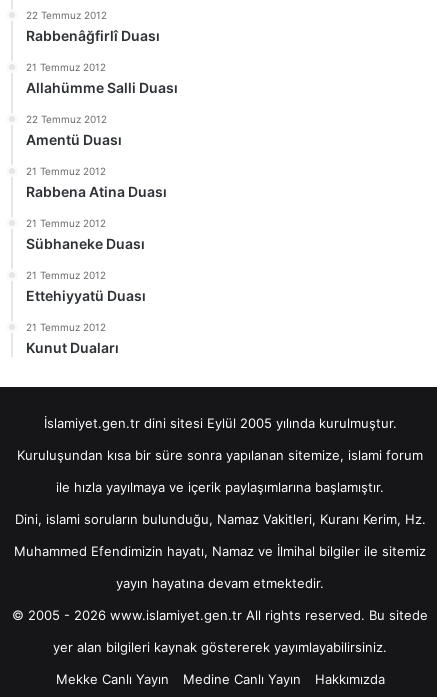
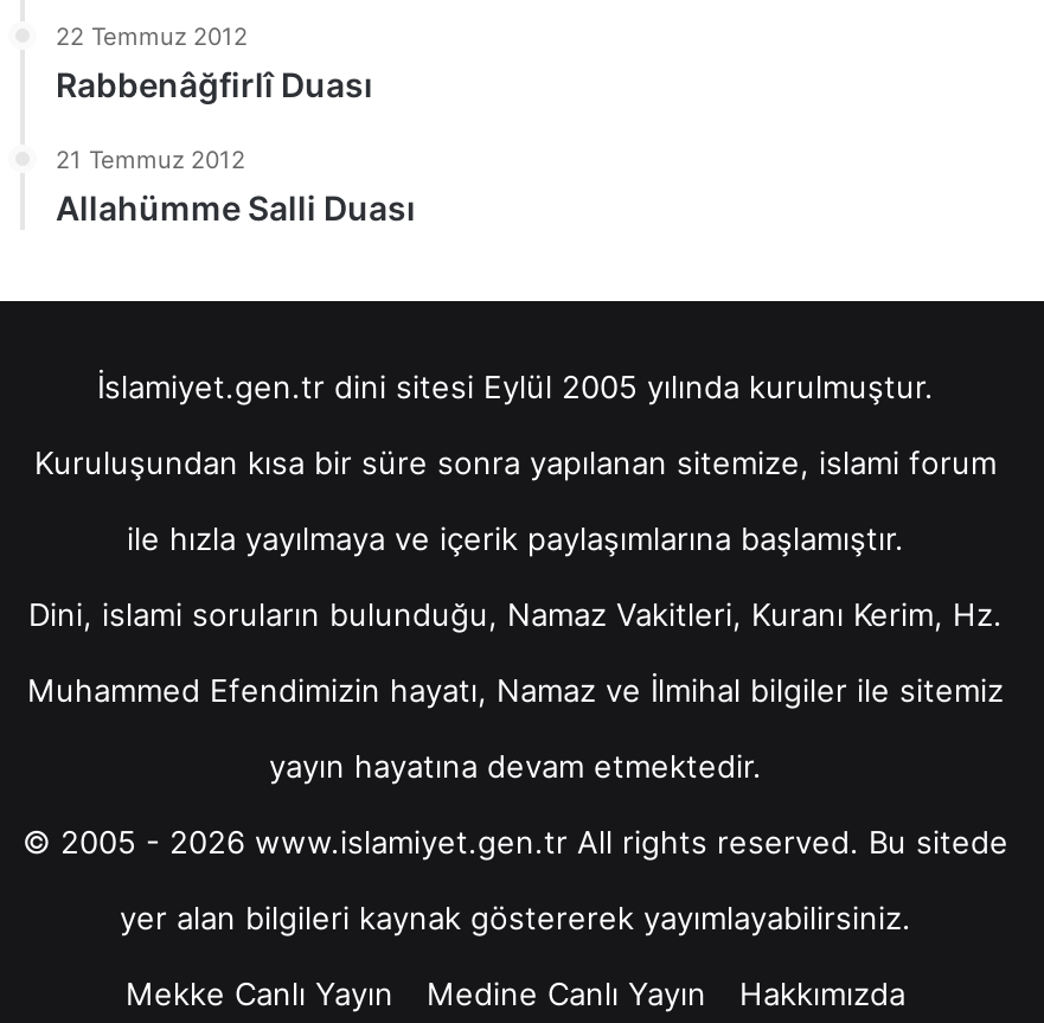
[26,113,167,356] 22 Temmuz 2012 | Amentü Duası | 21 Temmuz 2012 | Rabbena Atina Duası | 21 Temmuz 2012 | Sübhaneke Duası | 21 Temmuz 2012 | Ettehiyyatü Duası | 21 Temmuz 2012 | Kunut Duaları -> none

